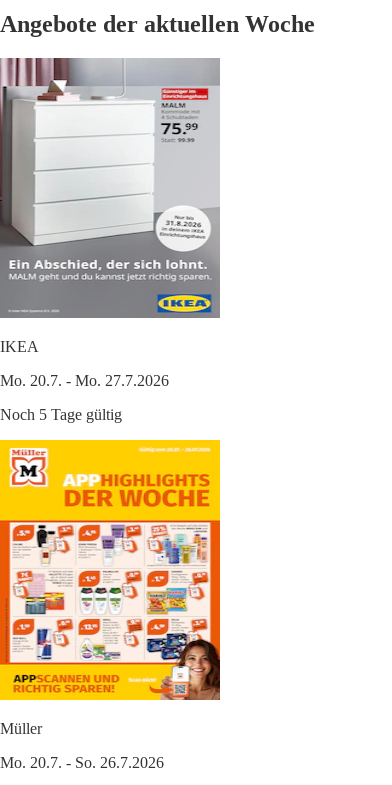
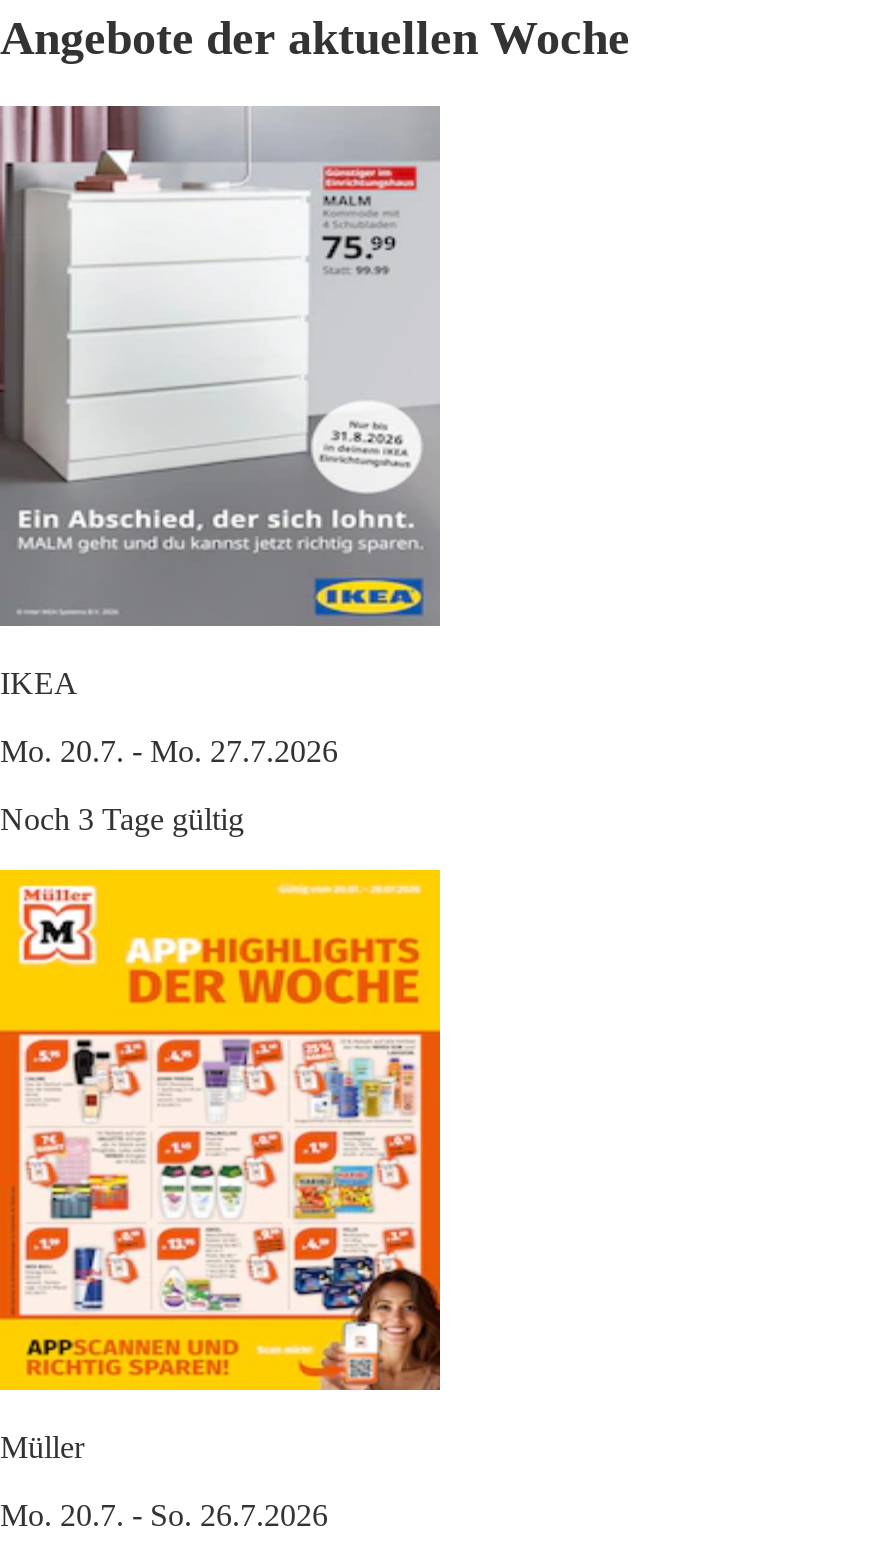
[0,406,122,423] Noch 5 Tage gültig -> [0,802,244,836] Noch 3 Tage gültig

